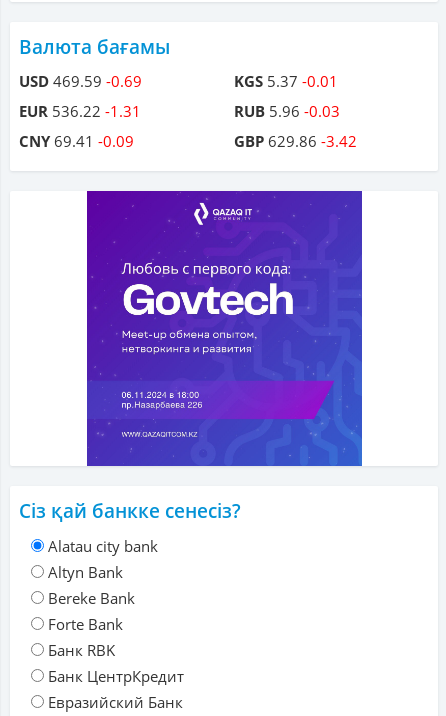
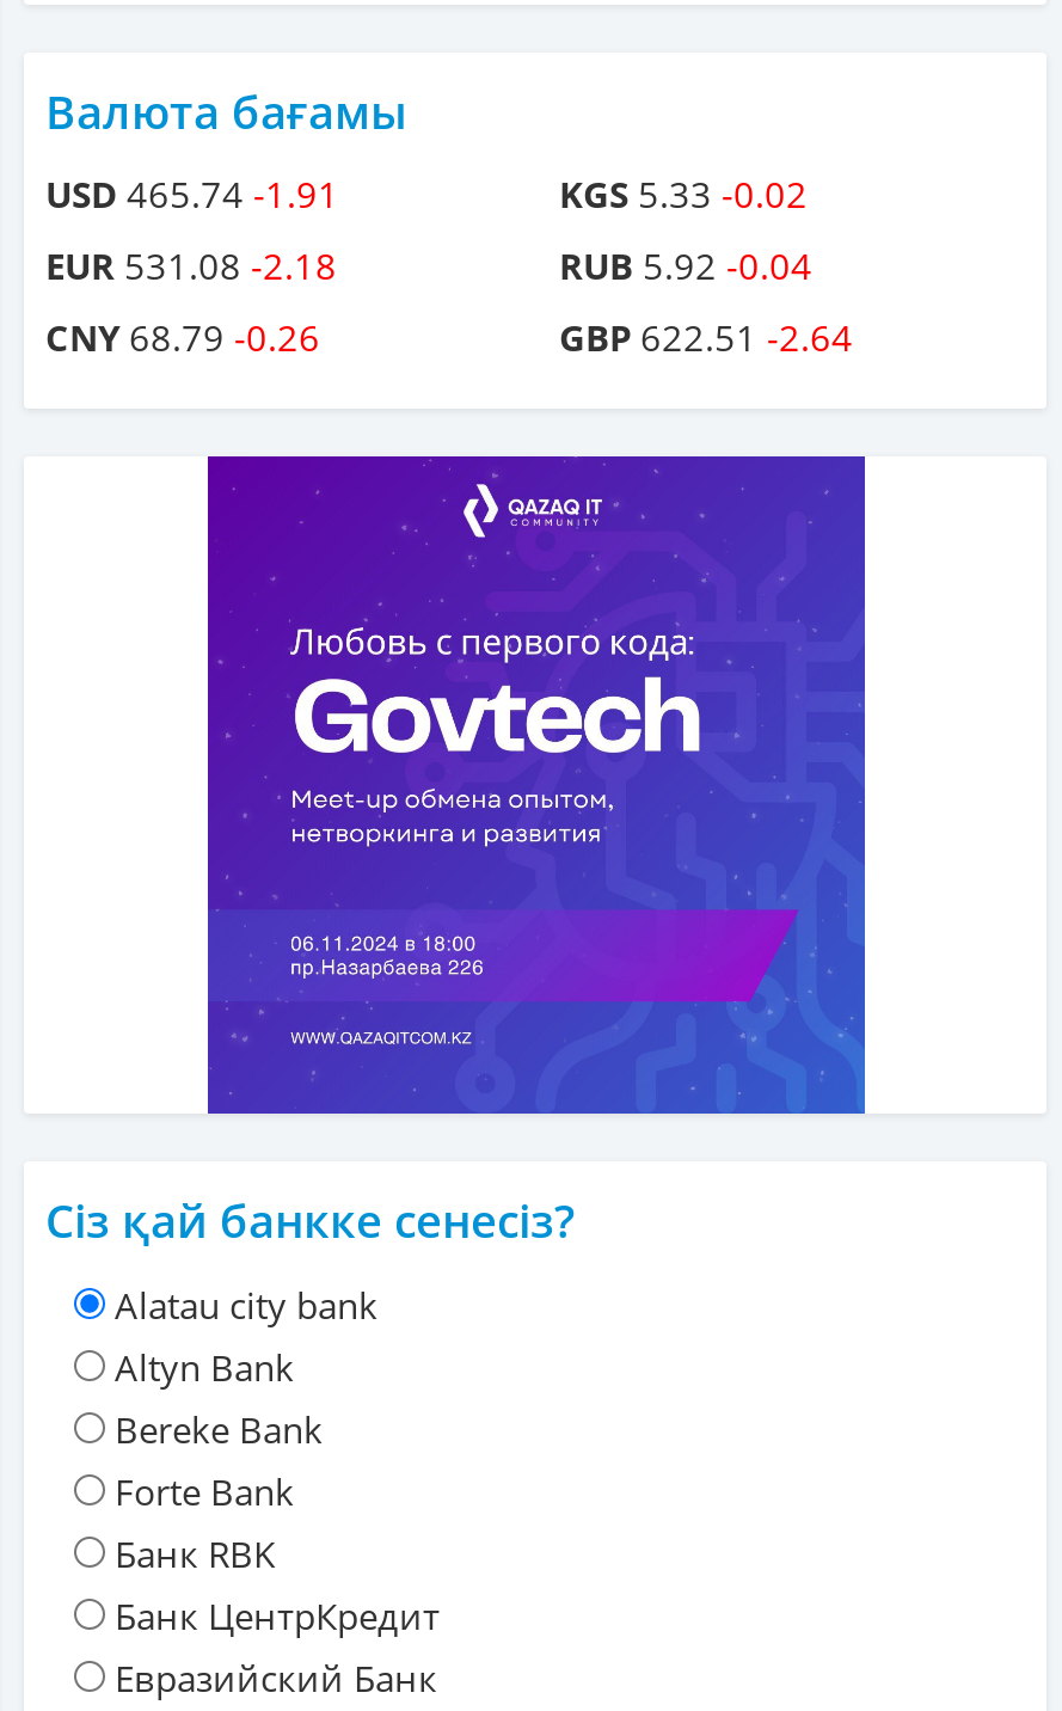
[19,71,142,91] USD 469.59 -0.69 -> [45,170,339,218] USD 465.74 -1.91
[234,71,338,91] KGS 5.37 -0.01 -> [559,170,808,218] KGS 5.33 -0.02
[19,101,141,121] EUR 536.22 -1.31 -> [45,242,337,289] EUR 531.08 -2.18
[234,101,340,121] RUB 5.96 -0.03 -> [559,242,812,289] RUB 5.92 -0.04
[19,131,134,151] CNY 69.41 -0.09 -> [45,313,320,361] CNY 68.79 -0.26
[234,131,357,151] GBP 629.86 -3.42 -> [559,313,853,361] GBP 622.51 -2.64

